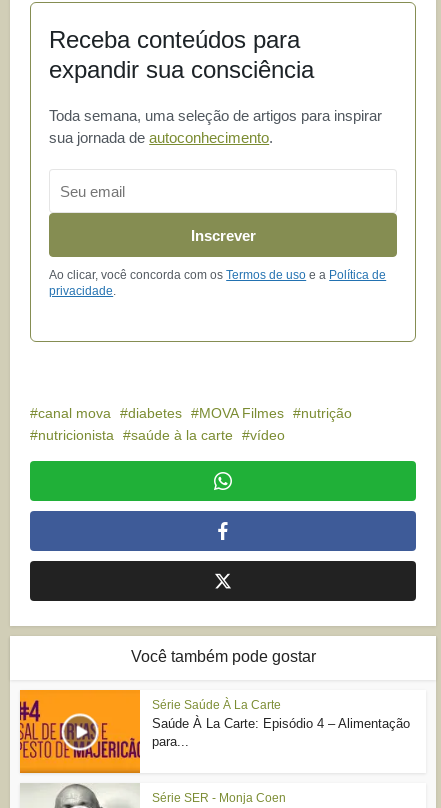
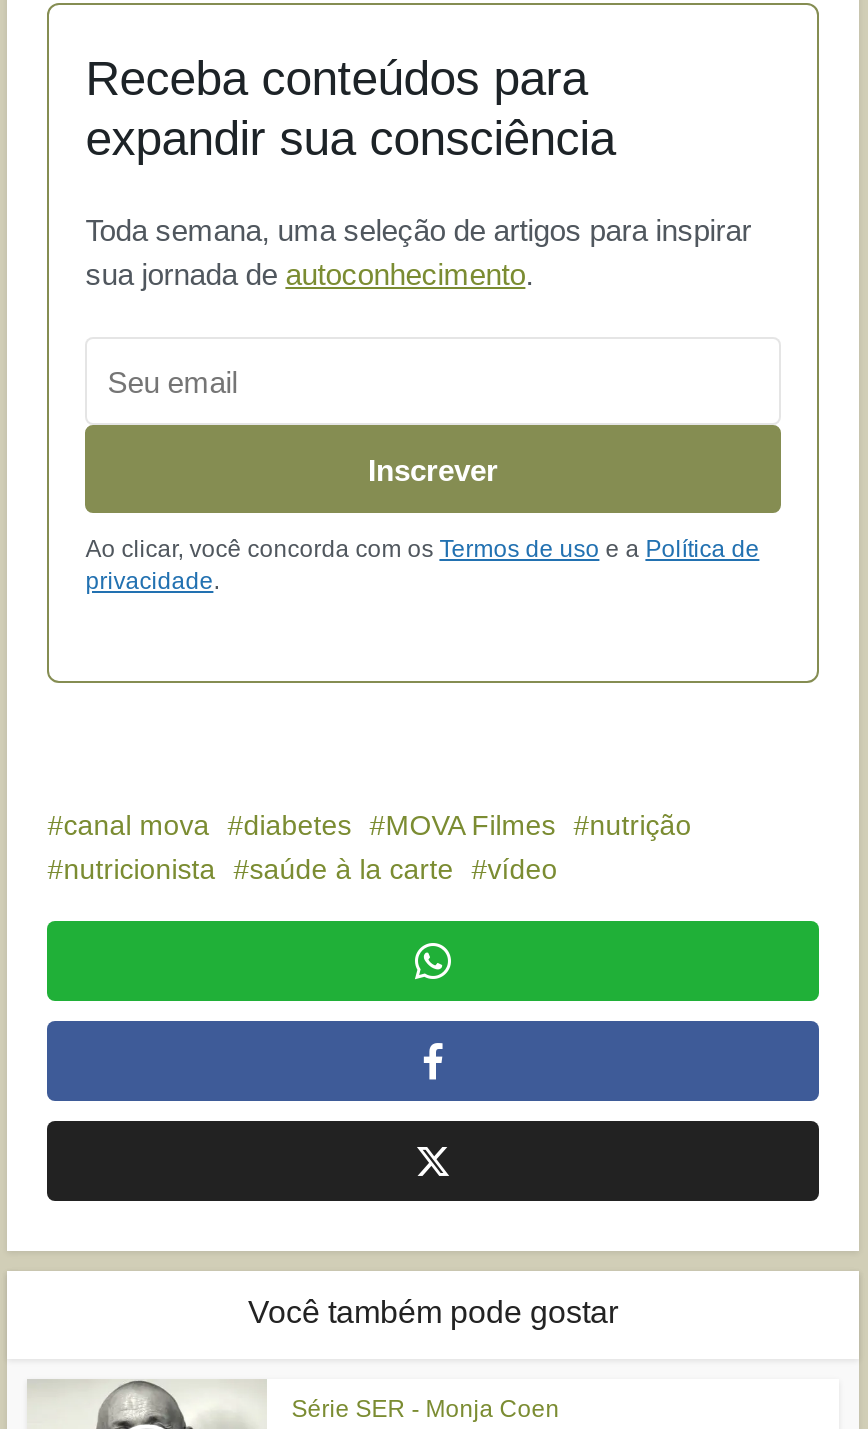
[19,689,410,774] [image] | Série Saúde À La Carte | Saúde À La Carte: Episódio 4 – Alimentação | para... -> none

